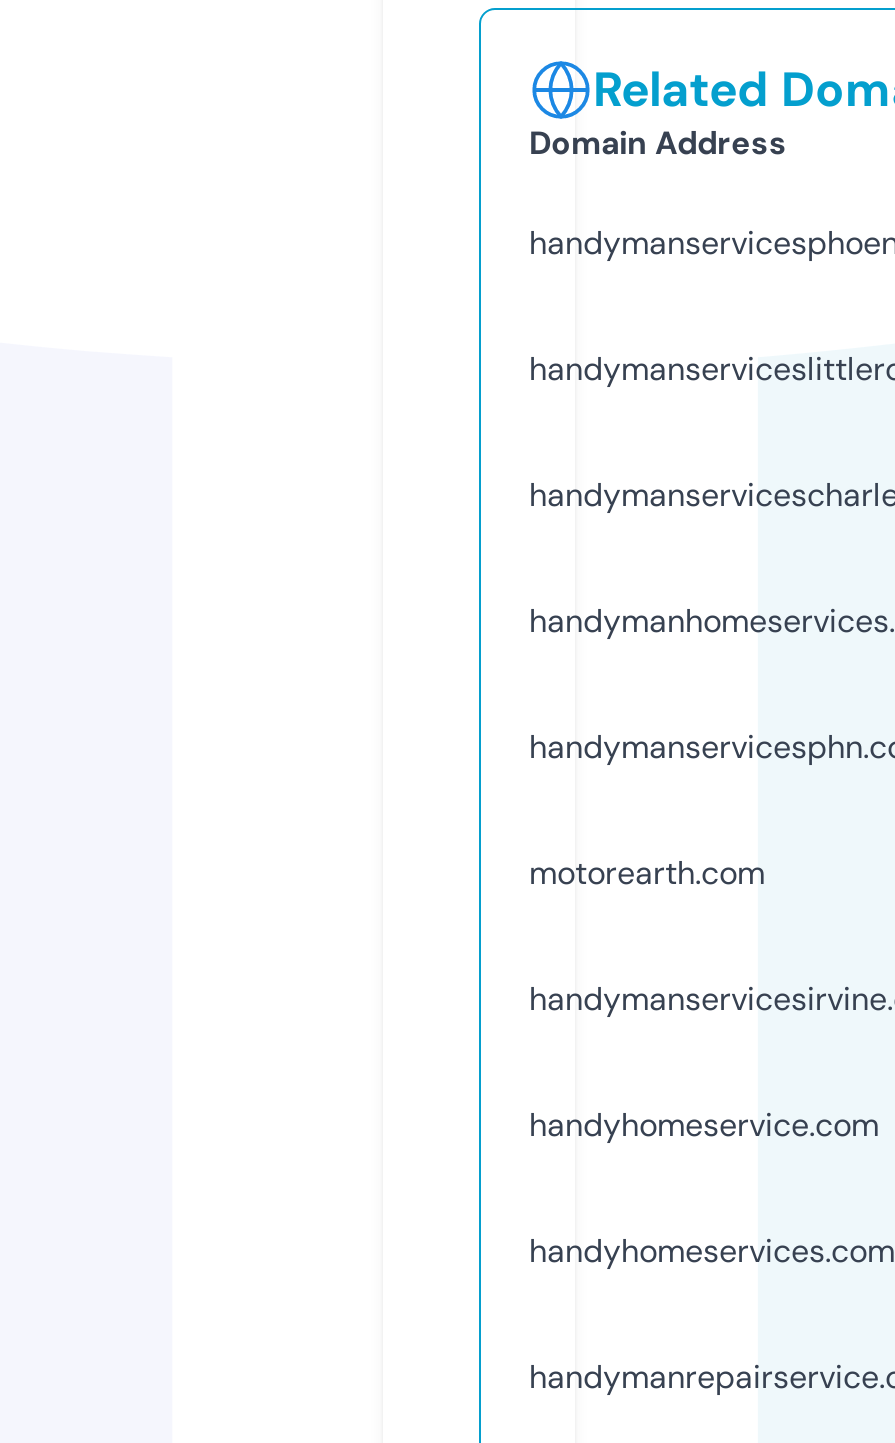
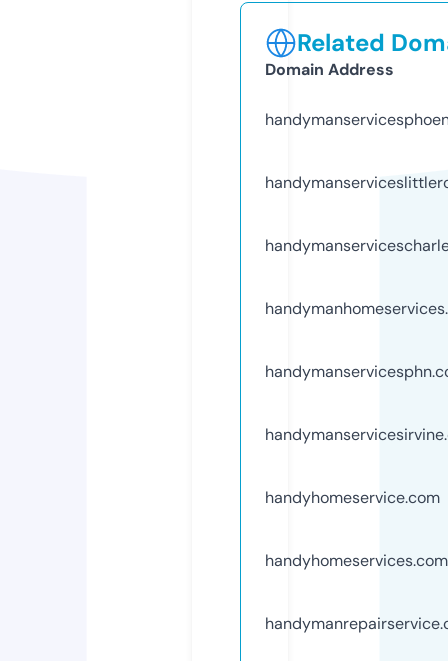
[529,852,765,894] motorearth.com -> none

